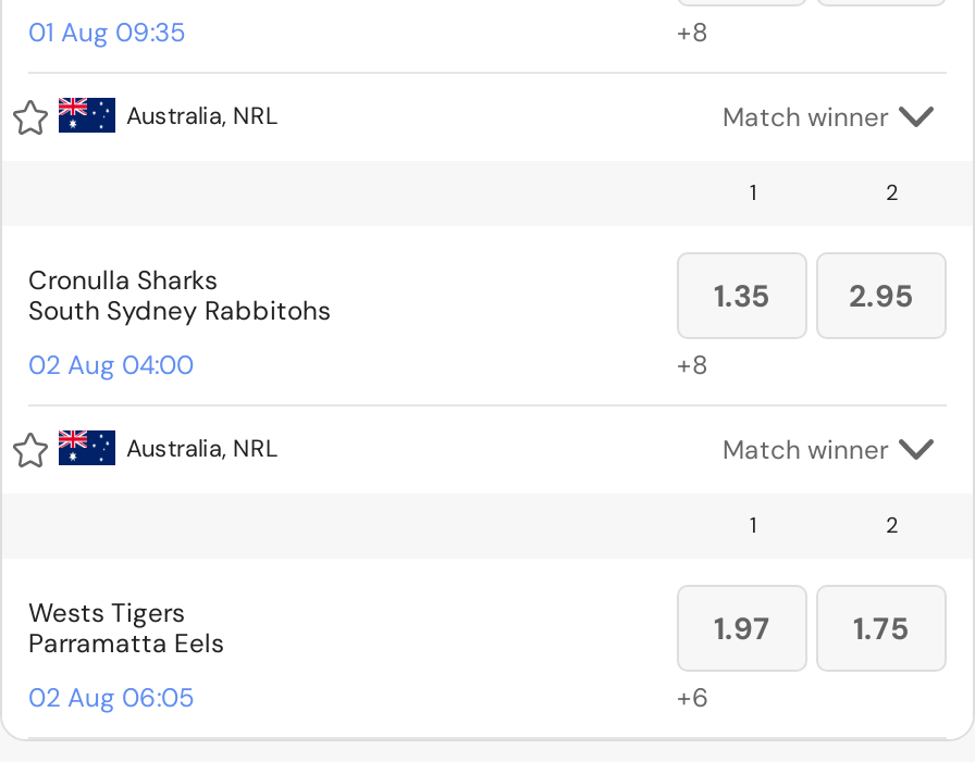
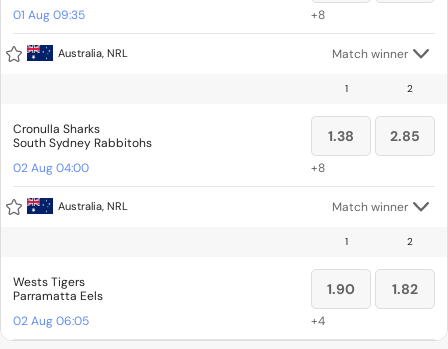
[714,276,770,315] 1.35 -> [328,127,354,145] 1.38
[849,276,914,315] 2.95 -> [390,127,420,145] 2.85
[714,609,770,648] 1.97 -> [327,280,355,298] 1.90
[853,609,910,648] 1.75 -> [392,280,418,298] 1.82
[677,680,709,715] +6 -> [311,313,325,329] +4

